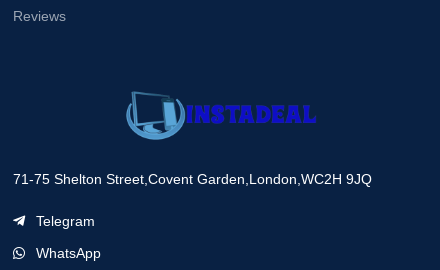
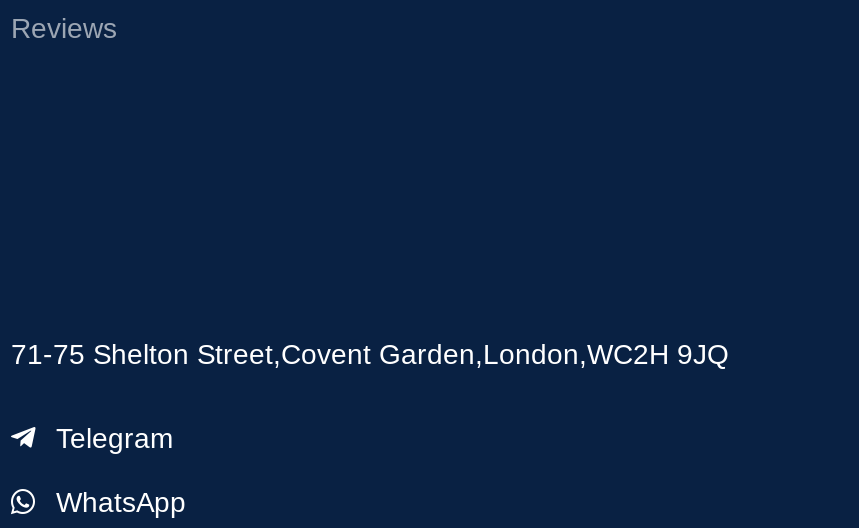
[125,91,317,141] [image] -> none

